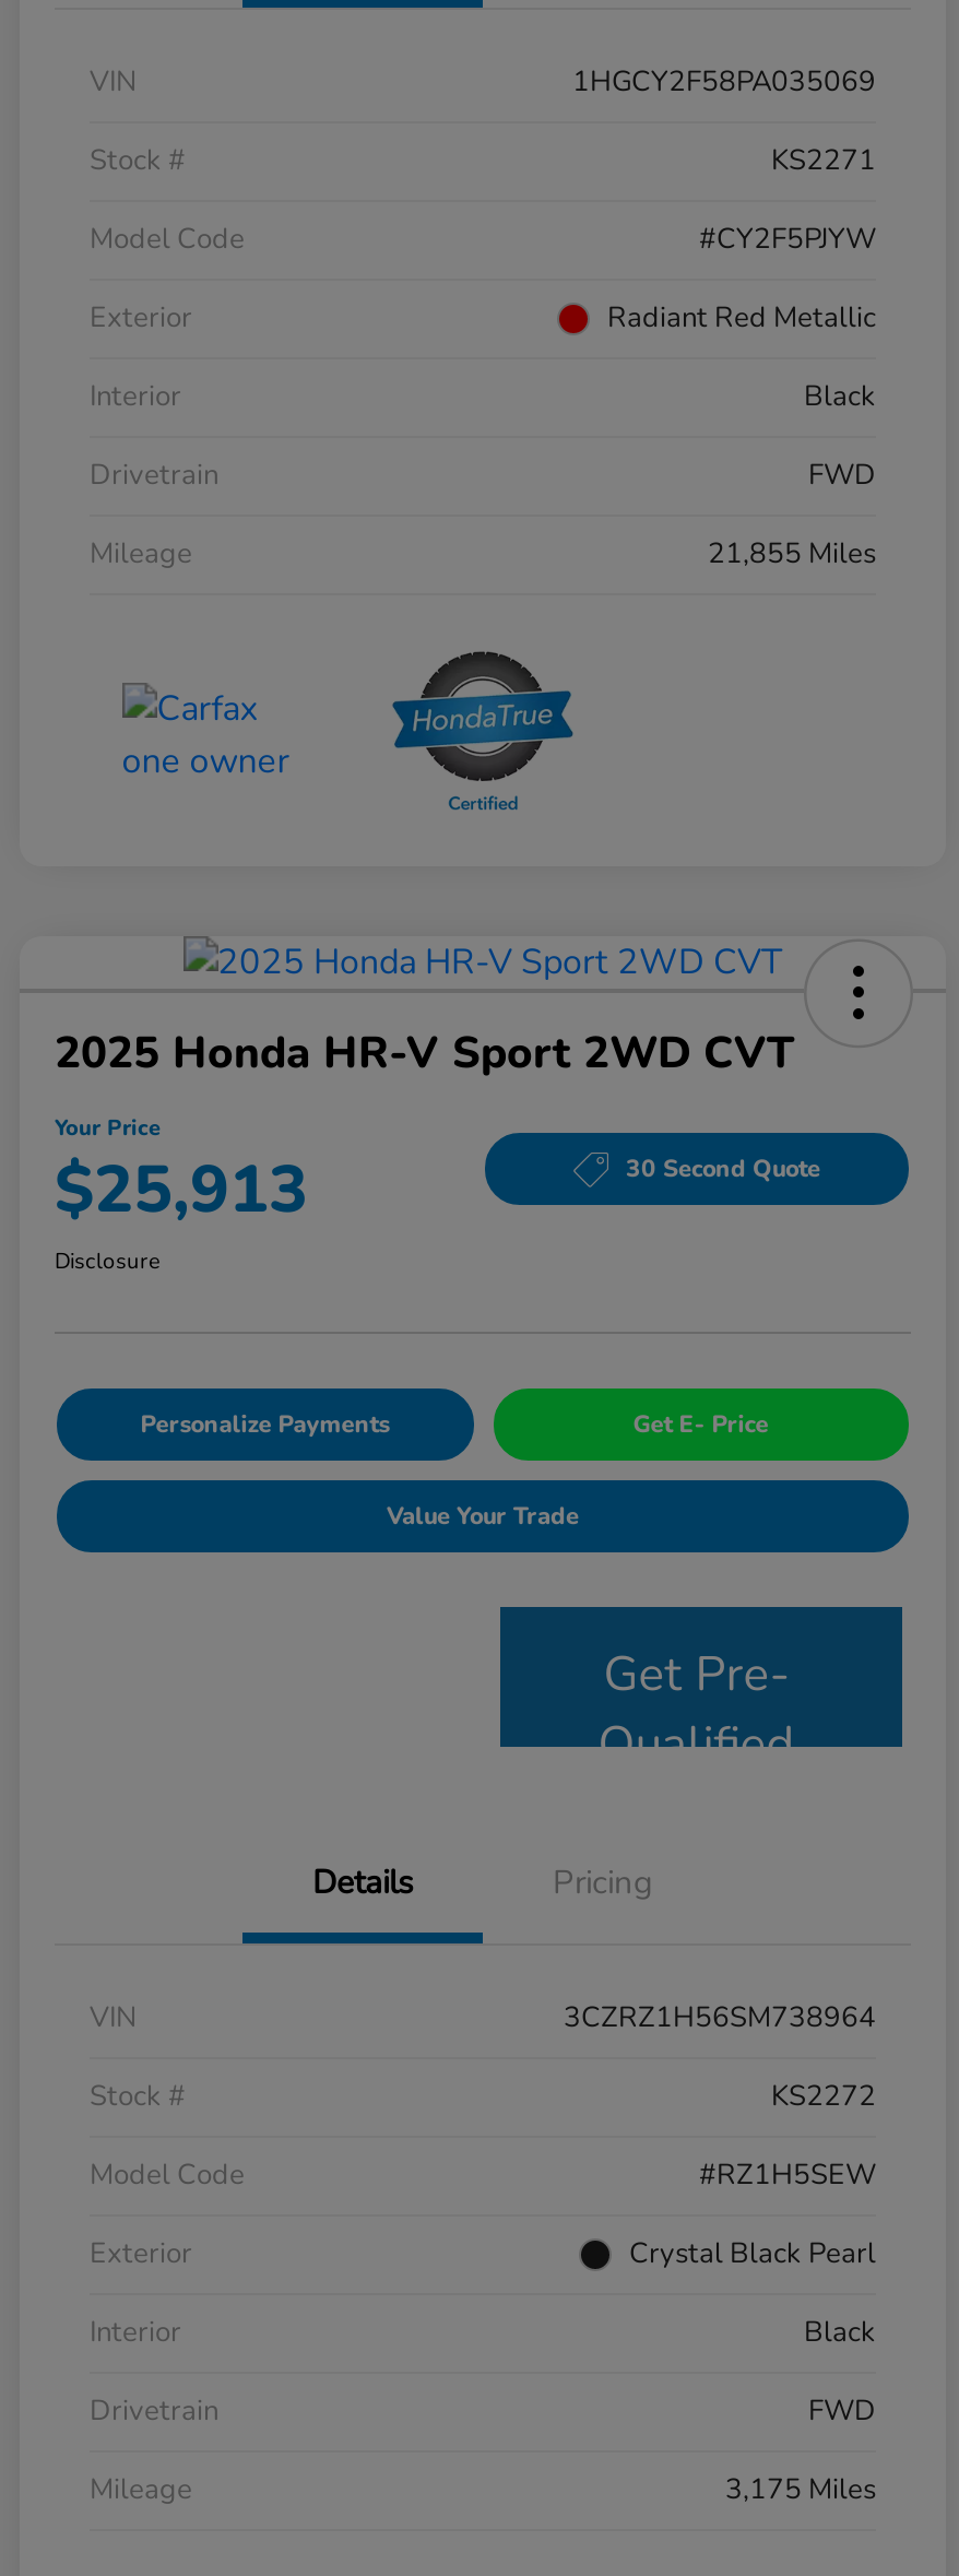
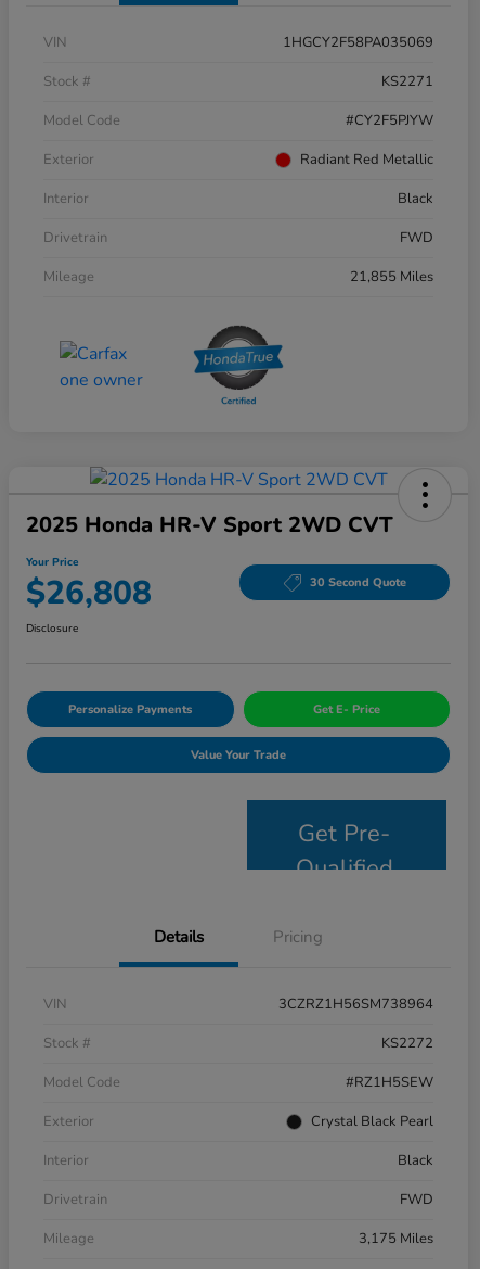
[55,1145,308,1235] $25,913 -> [26,571,152,615] $26,808

